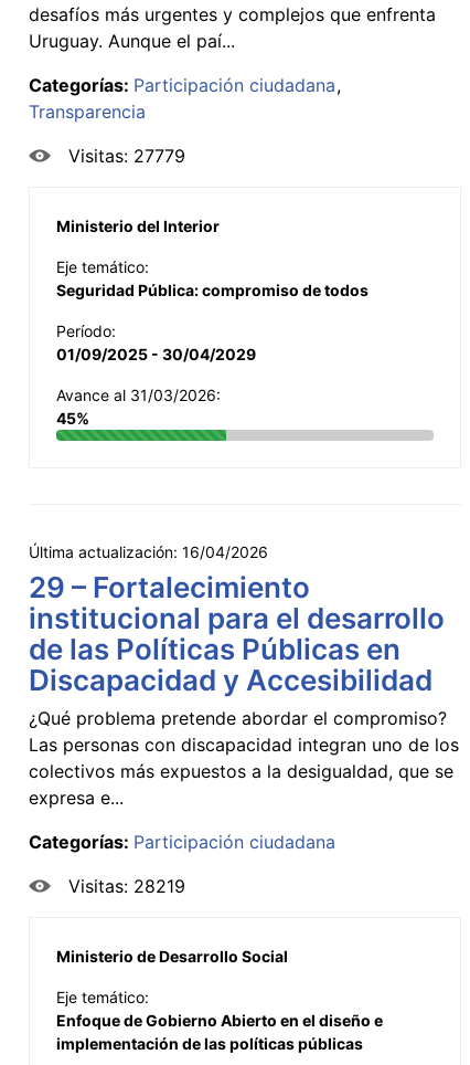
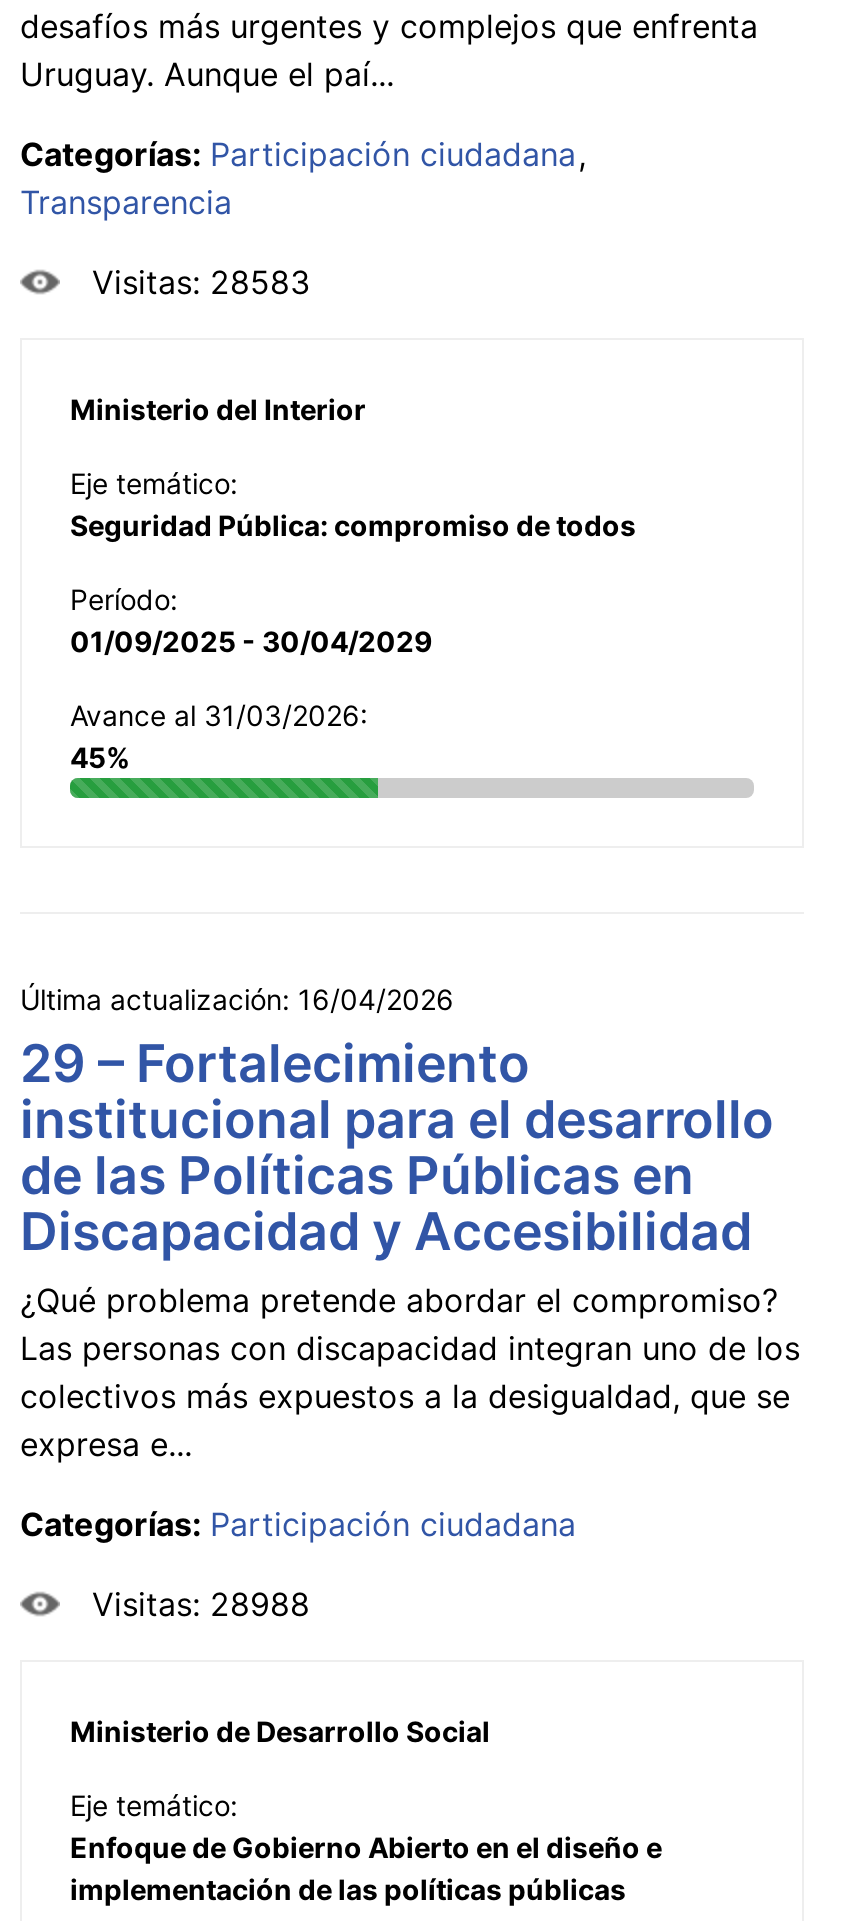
[68,145,185,167] Visitas: 27779 -> [92,262,310,302] Visitas: 28583
[68,875,185,897] Visitas: 28219 -> [92,1584,310,1624] Visitas: 28988

